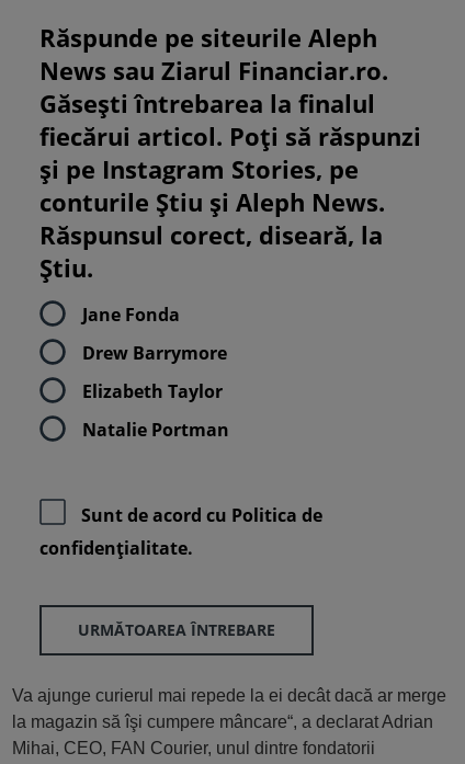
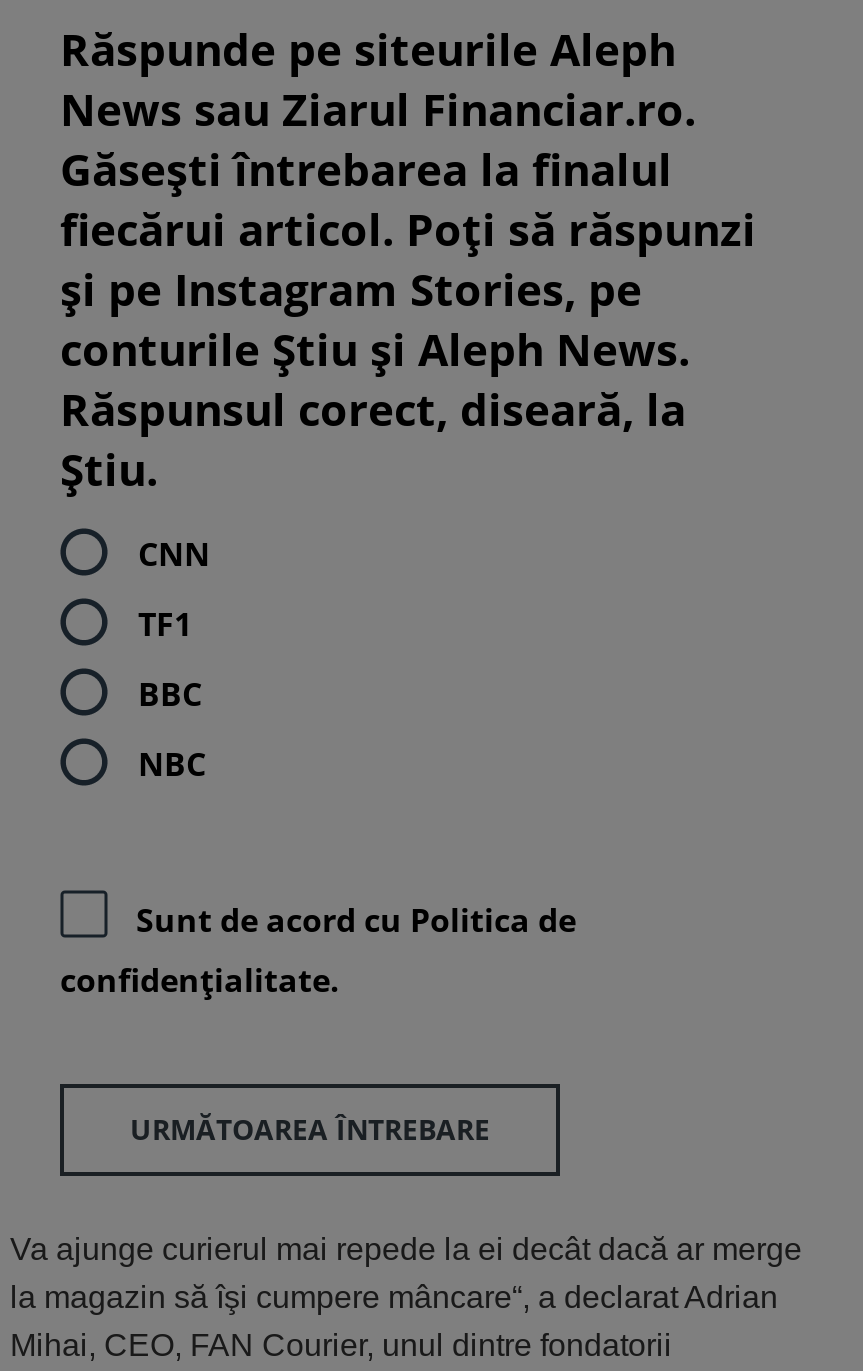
[82,302,180,326] Jane Fonda -> [138,531,210,575] CNN
[82,340,227,364] Drew Barrymore -> [138,601,192,645] TF1
[82,379,223,403] Elizabeth Taylor -> [138,671,202,715] BBC
[82,417,229,441] Natalie Portman -> [138,741,206,785] NBC

